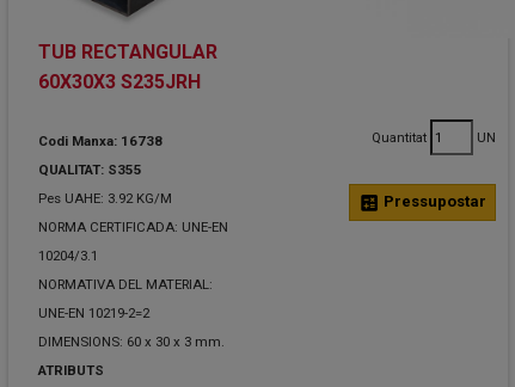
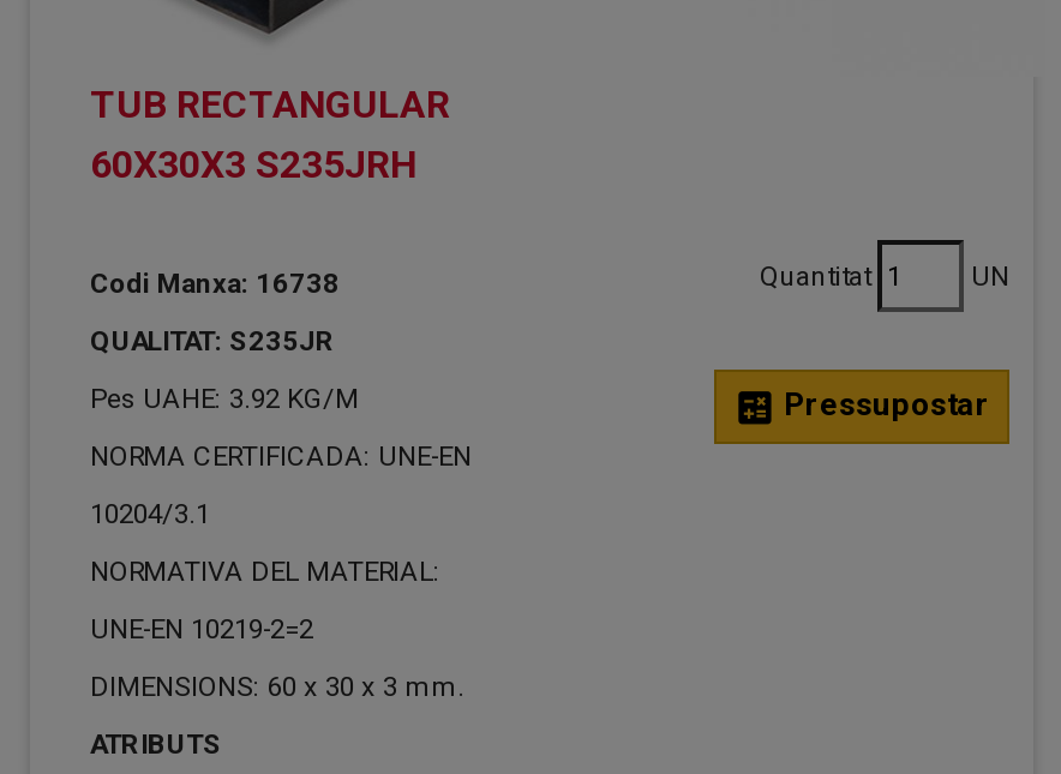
[38,162,142,179] QUALITAT: S355 -> [90,325,335,359] QUALITAT: S235JR

